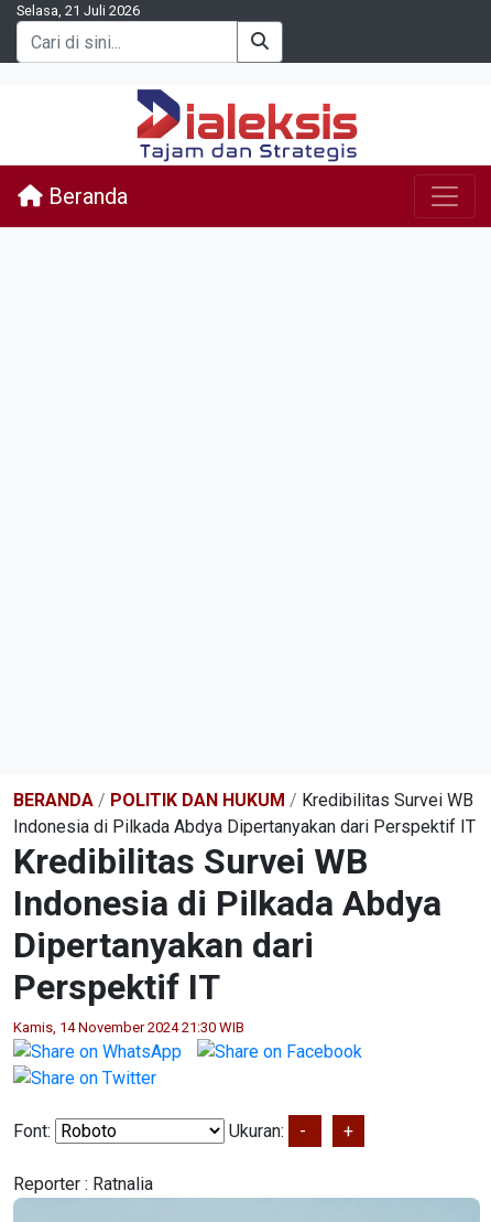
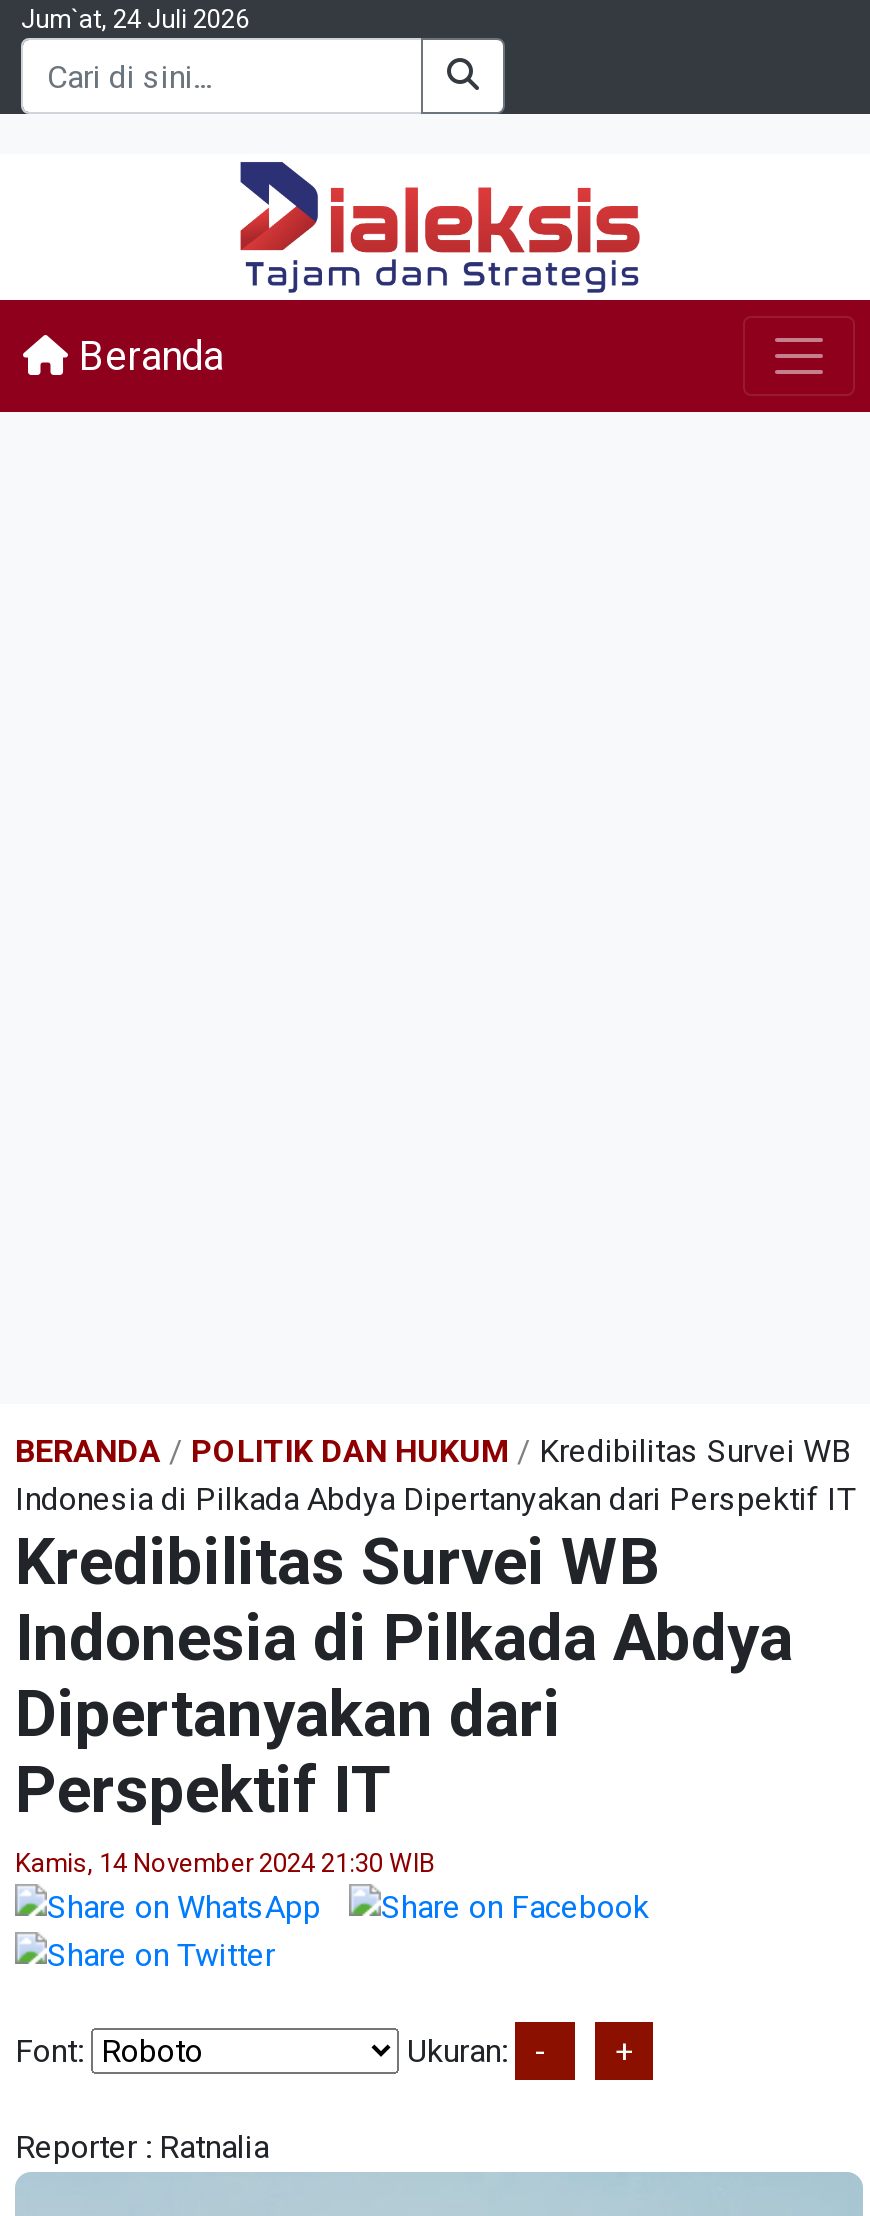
[17,2,140,19] Selasa, 21 Juli 2026 -> [21,4,249,34] Jum`at, 24 Juli 2026

